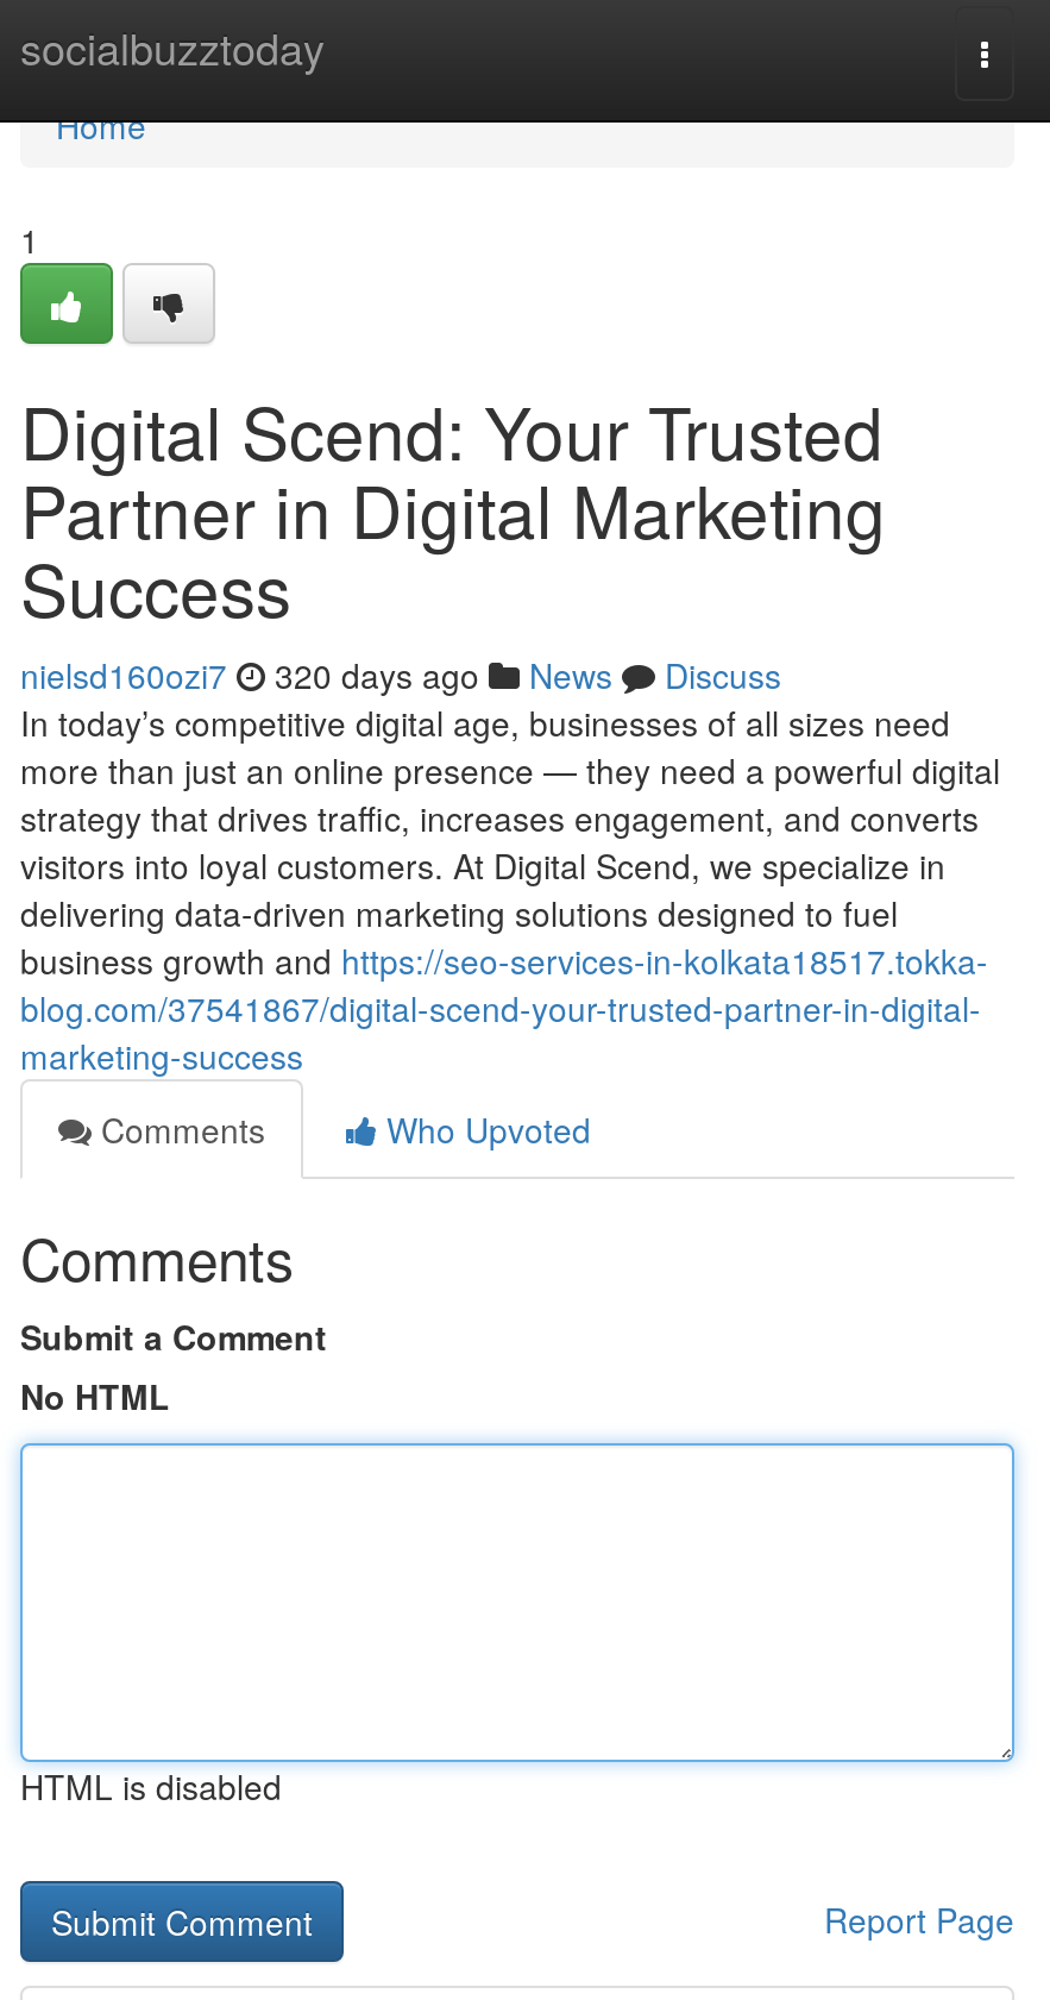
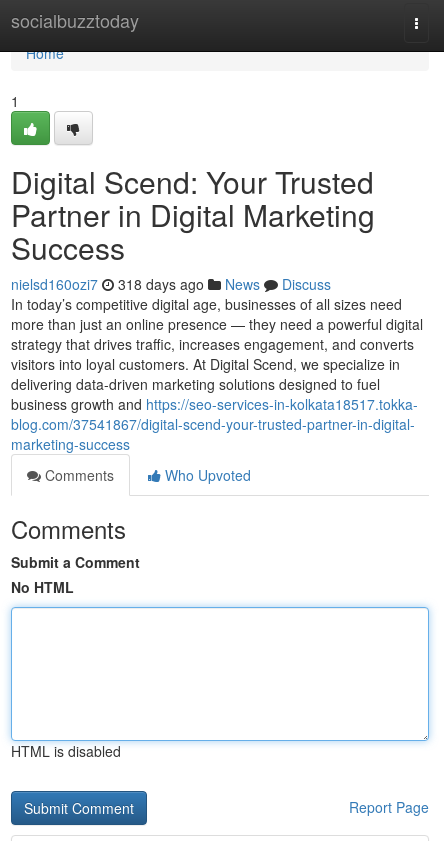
[20,651,781,698] nielsd160ozi7 320 days ago News Discuss -> [11,274,331,294] nielsd160ozi7 318 days ago News Discuss

